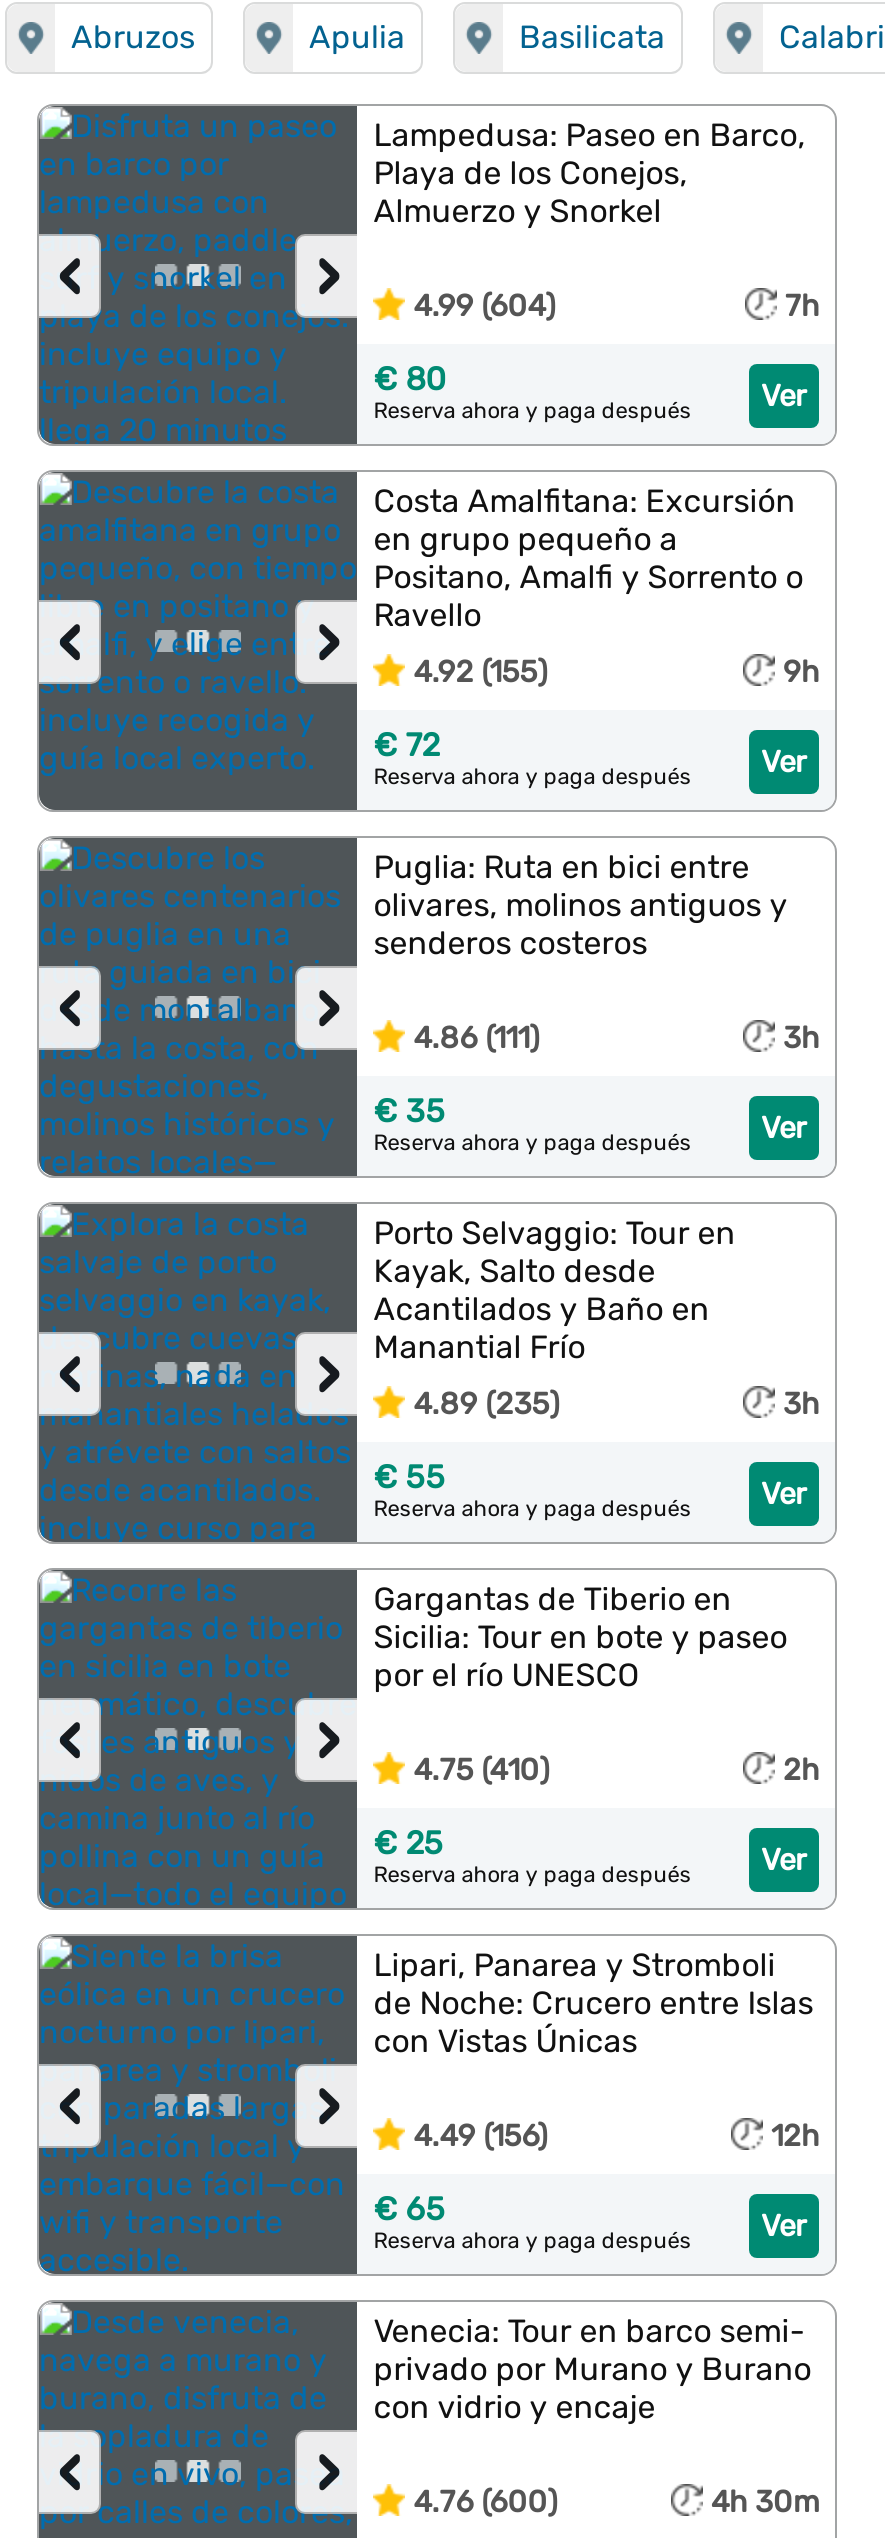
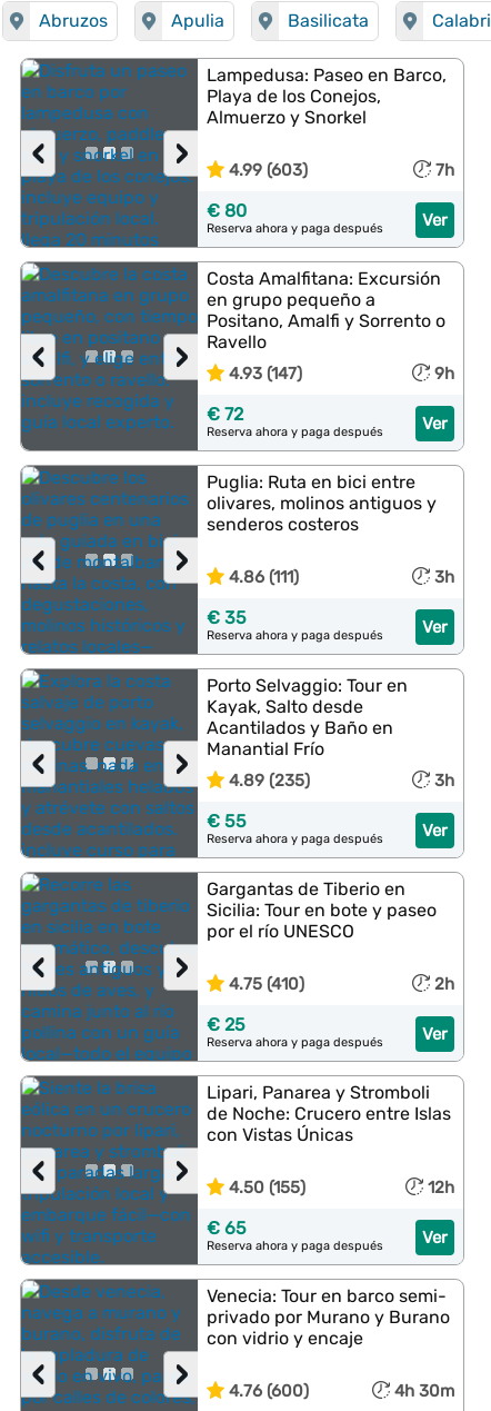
[413,288,555,324] 4.99 (604) -> [229,160,308,180] 4.99 (603)
[413,654,547,690] 4.92 (155) -> [229,364,302,384] 4.93 (147)
[413,2118,547,2154] 4.49 (156) -> [229,1178,306,1198] 4.50 (155)

